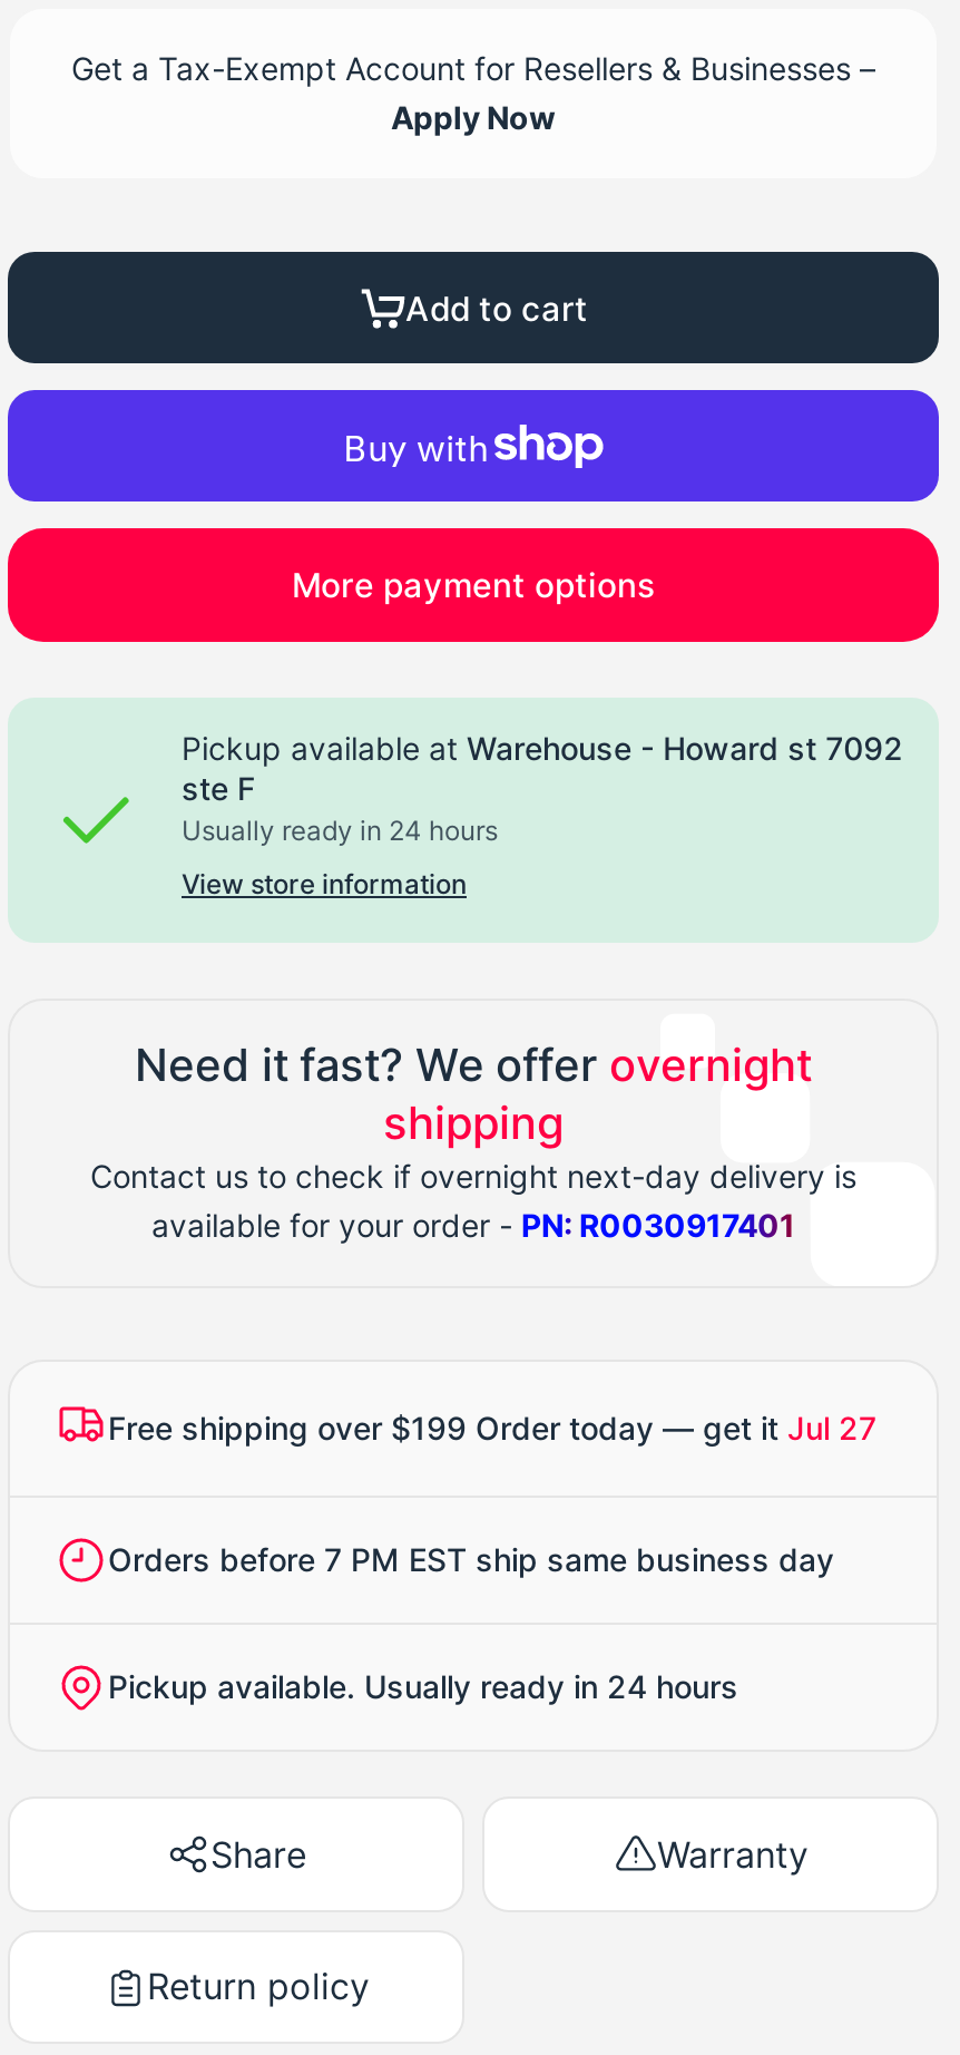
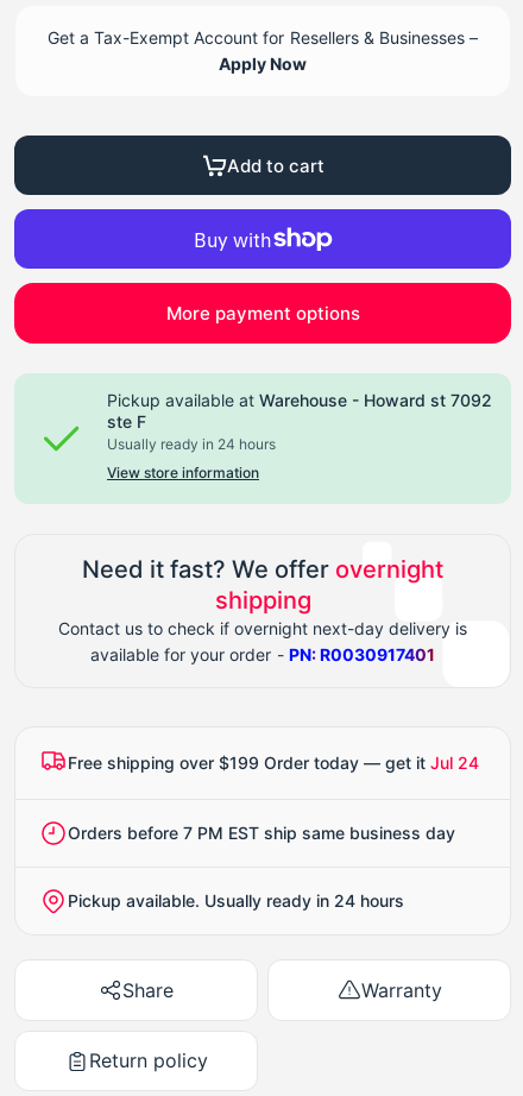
[108,1409,876,1447] Free shipping over $199 Order today — get it Jul 27 -> [68,753,479,773] Free shipping over $199 Order today — get it Jul 24

